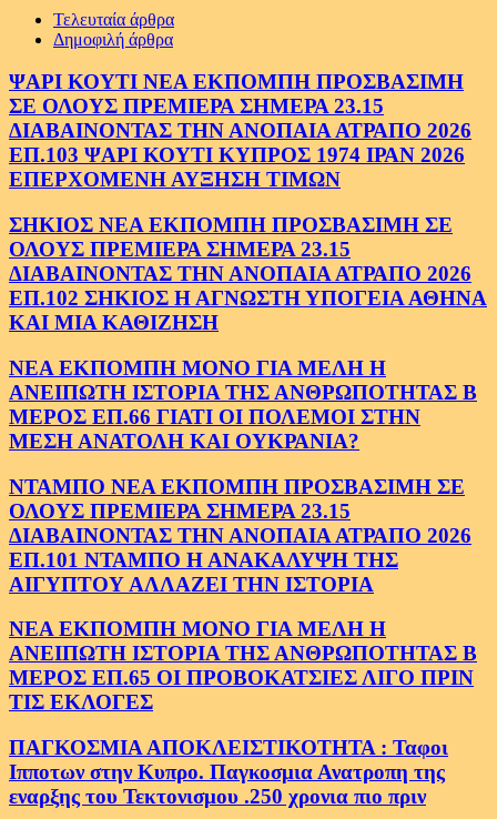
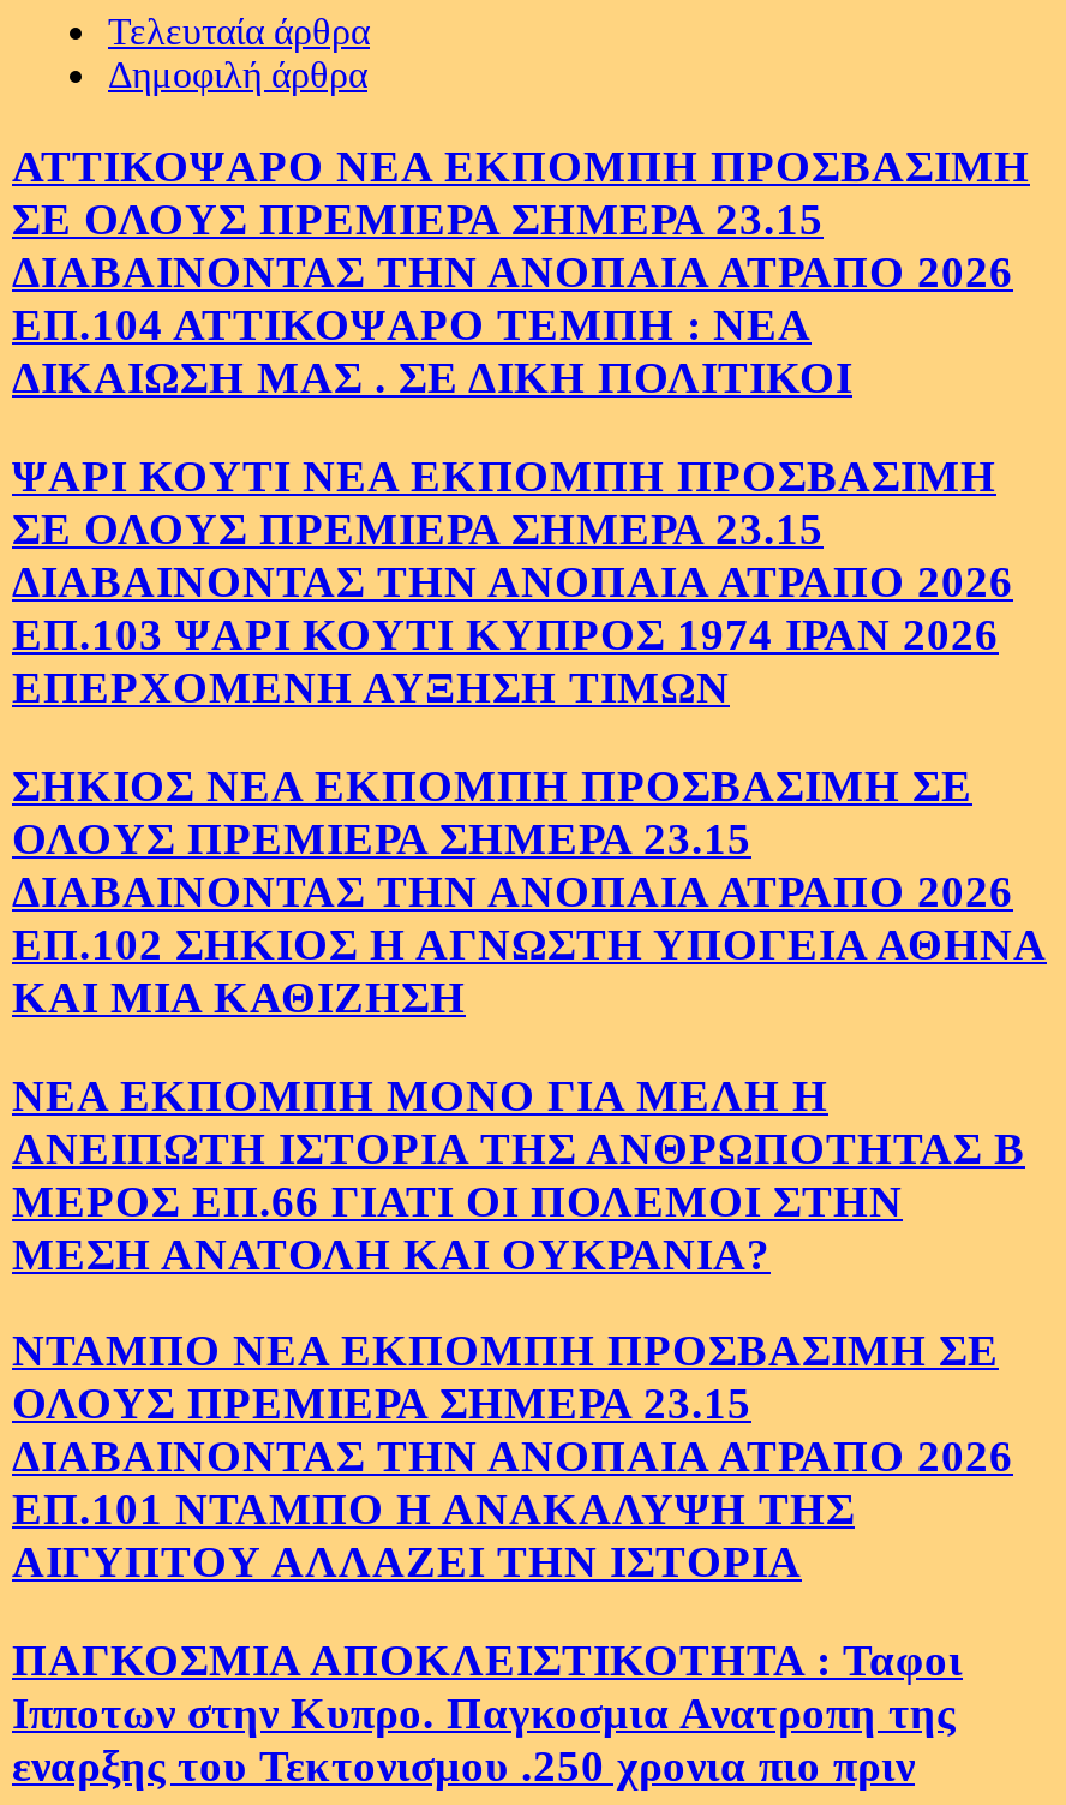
none -> [12,142,1030,404] ΑΤΤΙΚΟΨΑΡΟ ΝΕΑ ΕΚΠΟΜΠΗ ΠΡΟΣΒΑΣΙΜΗ | ΣΕ ΟΛΟΥΣ ΠΡΕΜΙΕΡΑ ΣΗΜΕΡΑ 23.15 | ΔΙΑΒΑΙΝΟΝΤΑΣ ΤΗΝ ΑΝΟΠΑΙΑ ΑΤΡΑΠΟ 2026 | ΕΠ.104 ΑΤΤΙΚΟΨΑΡΟ ΤΕΜΠΗ : ΝΕΑ | ΔΙΚΑΙΩΣΗ ΜΑΣ . ΣΕ ΔΙΚΗ ΠΟΛΙΤΙΚΟΙ
moved [9,70,487,595] -> [12,451,1047,1587]: ΨΑΡΙ ΚΟΥΤΙ ΝΕΑ ΕΚΠΟΜΠΗ ΠΡΟΣΒΑΣΙΜΗ | ΣΕ ΟΛΟΥΣ ΠΡΕΜΙΕΡΑ ΣΗΜΕΡΑ 23.15 | ΔΙΑΒΑΙΝΟΝΤΑΣ ΤΗΝ ΑΝΟΠΑΙΑ ΑΤΡΑΠΟ 2026 | ... | ΕΠ.101 ΝΤΑΜΠΟ Η ΑΝΑΚΑΛΥΨΗ ΤΗΣ | ΑΙΓΥΠΤΟΥ ΑΛΛΑΖΕΙ ΤΗΝ ΙΣΤΟΡΙΑ
[9,617,477,714] ΝΕΑ ΕΚΠΟΜΠΗ ΜΟΝΟ ΓΙΑ ΜΕΛΗ Η | ΑΝΕΙΠΩΤΗ ΙΣΤΟΡΙΑ ΤΗΣ ΑΝΘΡΩΠΟΤΗΤΑΣ Β | ΜΕΡΟΣ ΕΠ.65 ΟΙ ΠΡΟΒΟΚΑΤΣΙΕΣ ΛΙΓΟ ΠΡΙΝ | ΤΙΣ ΕΚΛΟΓΕΣ -> none

